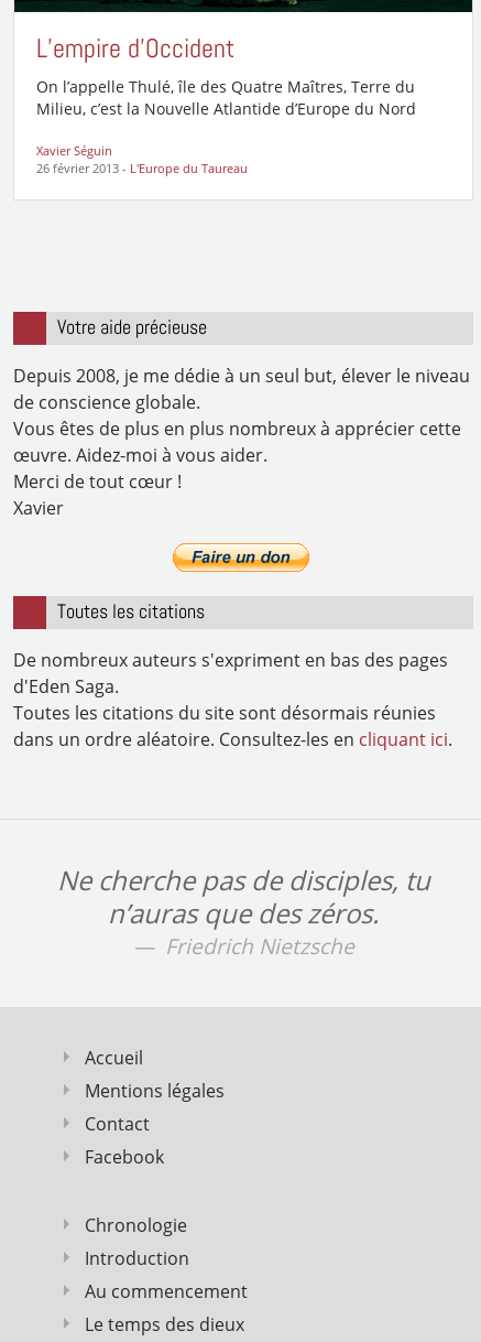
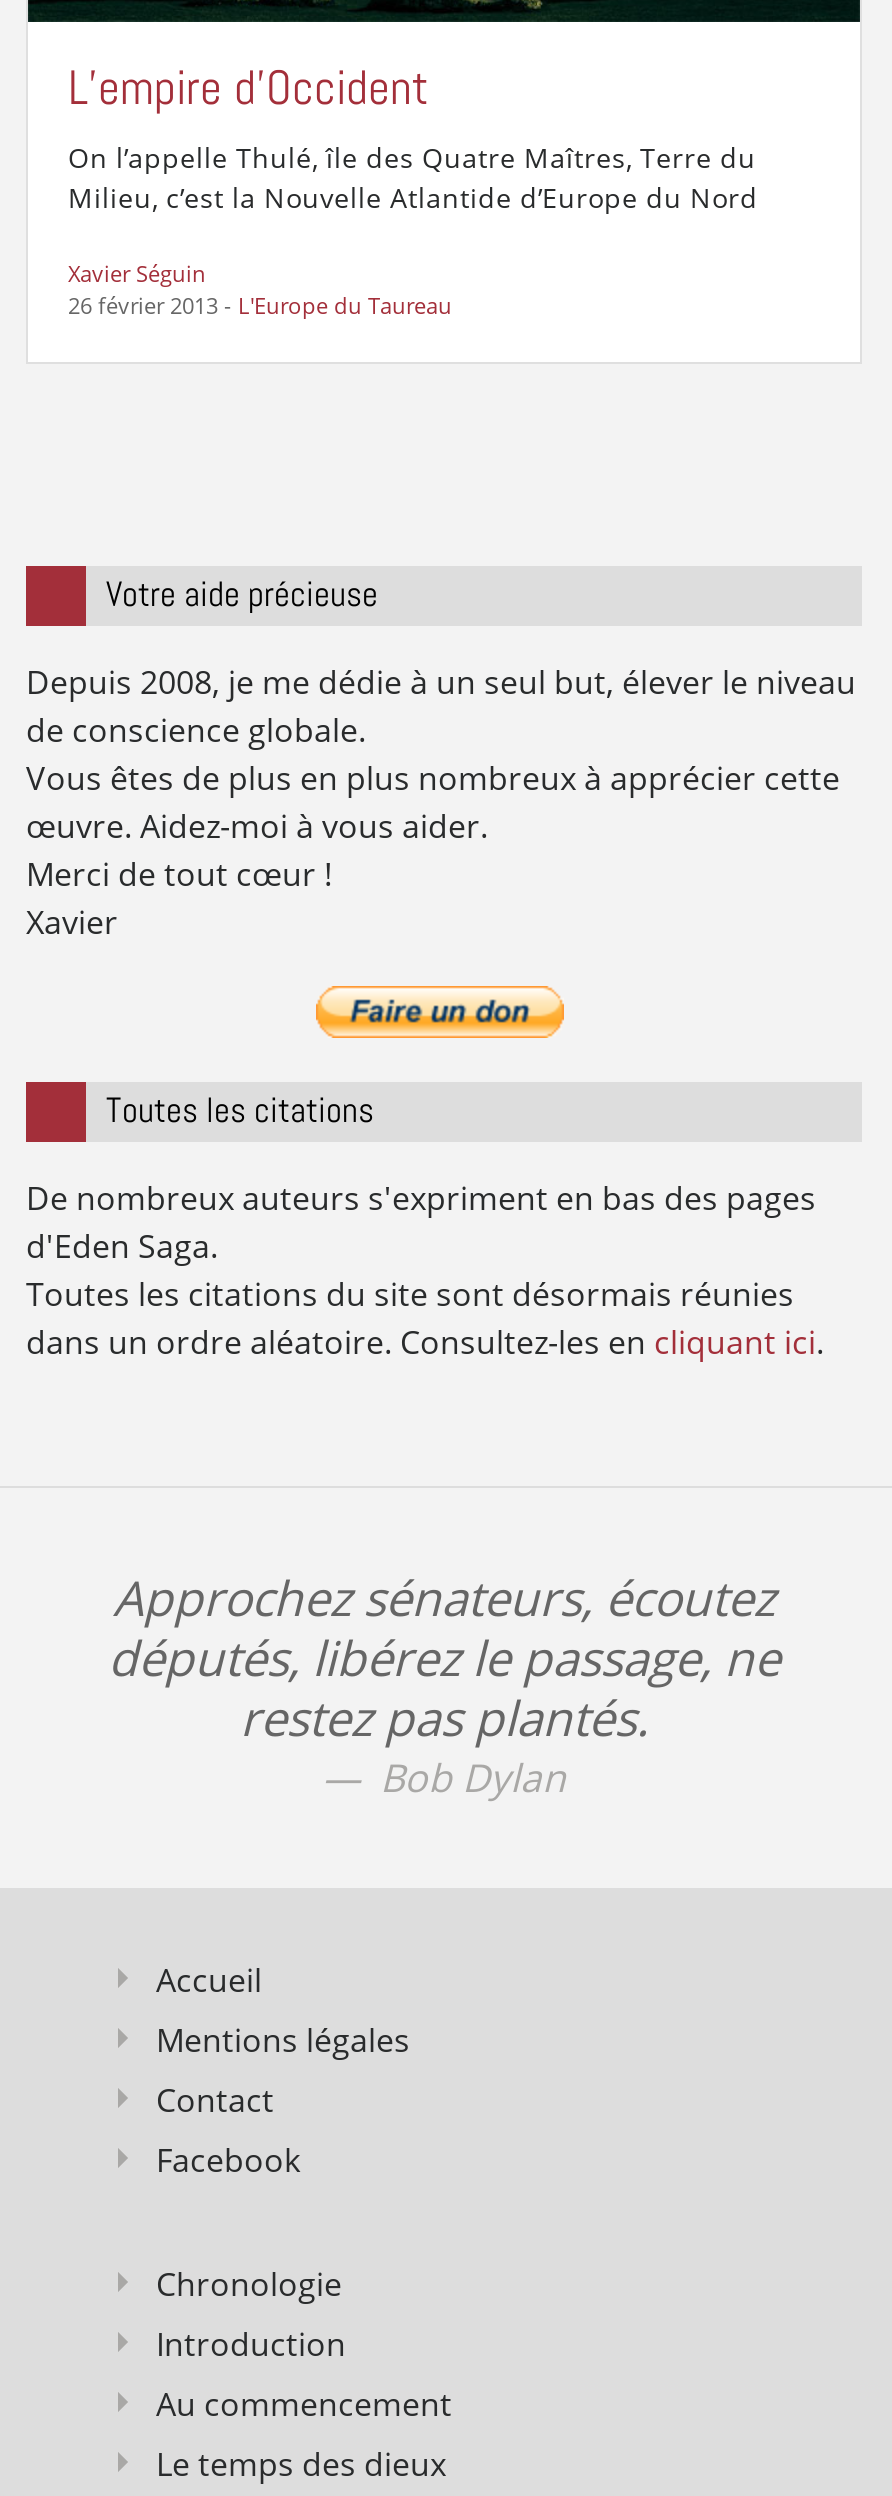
[57,861,430,960] Ne cherche pas de disciples, tu | n’auras que des zéros. | Friedrich Nietzsche -> [108,1563,780,1803] Approchez sénateurs, écoutez | députés, libérez le passage, ne | restez pas plantés. | Bob Dylan

